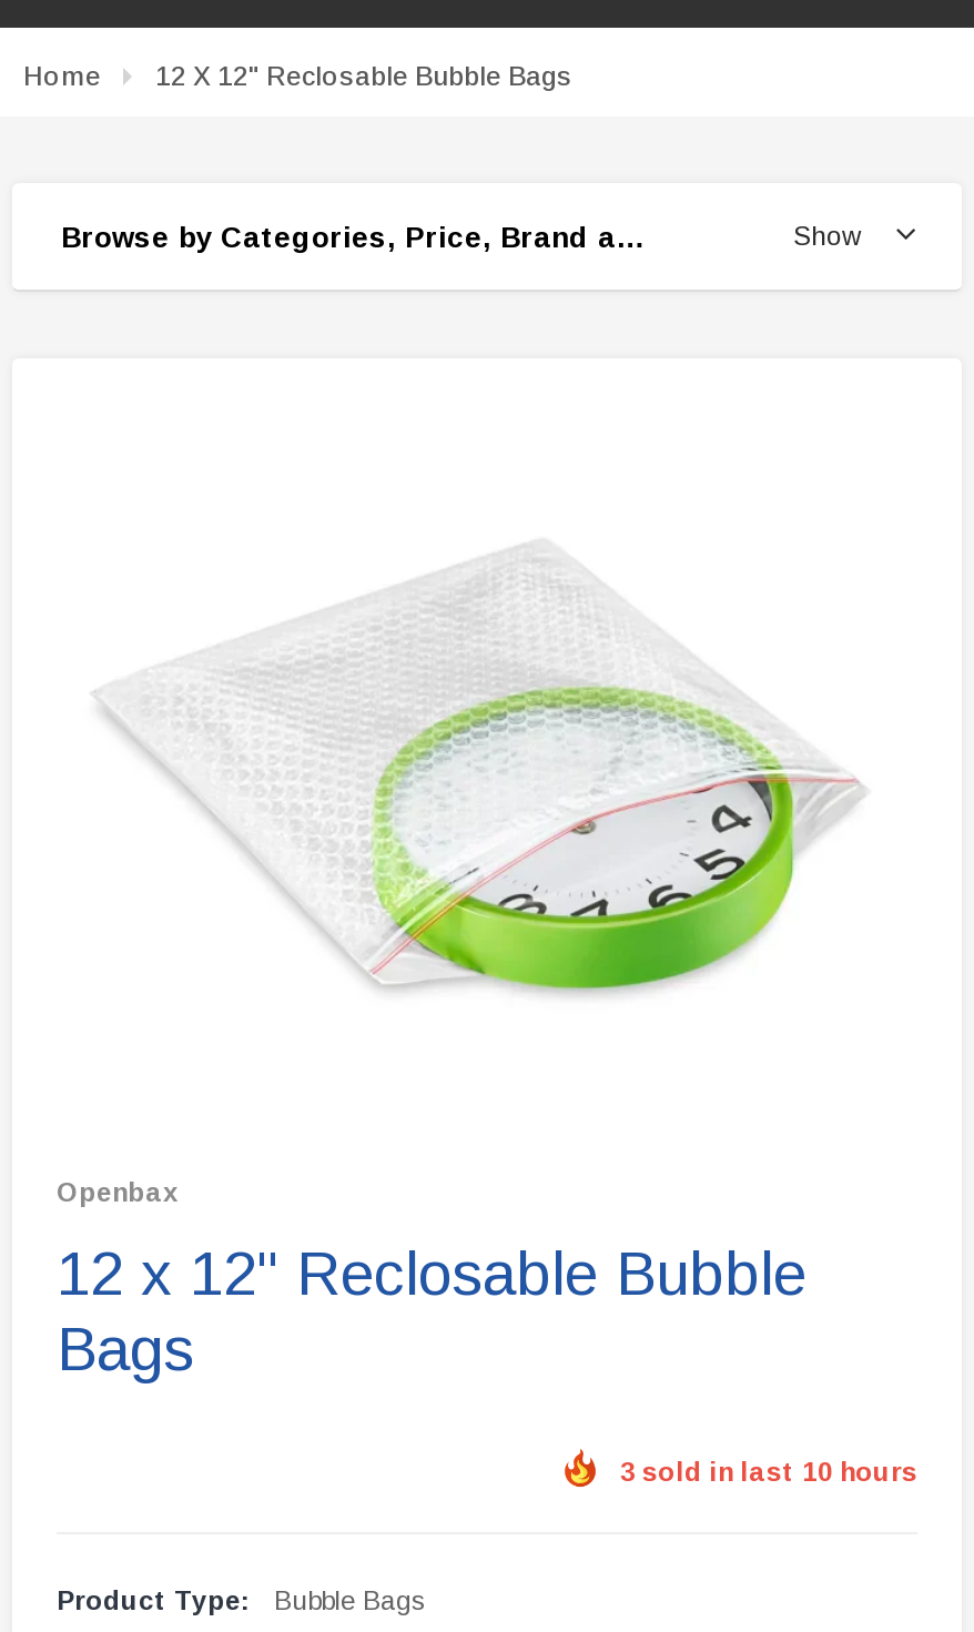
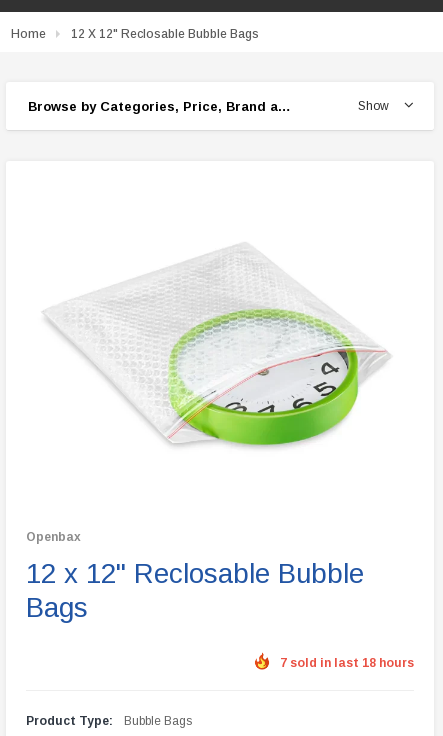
[620,1456,917,1488] 3 sold in last 10 hours -> [280,656,414,670] 7 sold in last 18 hours

